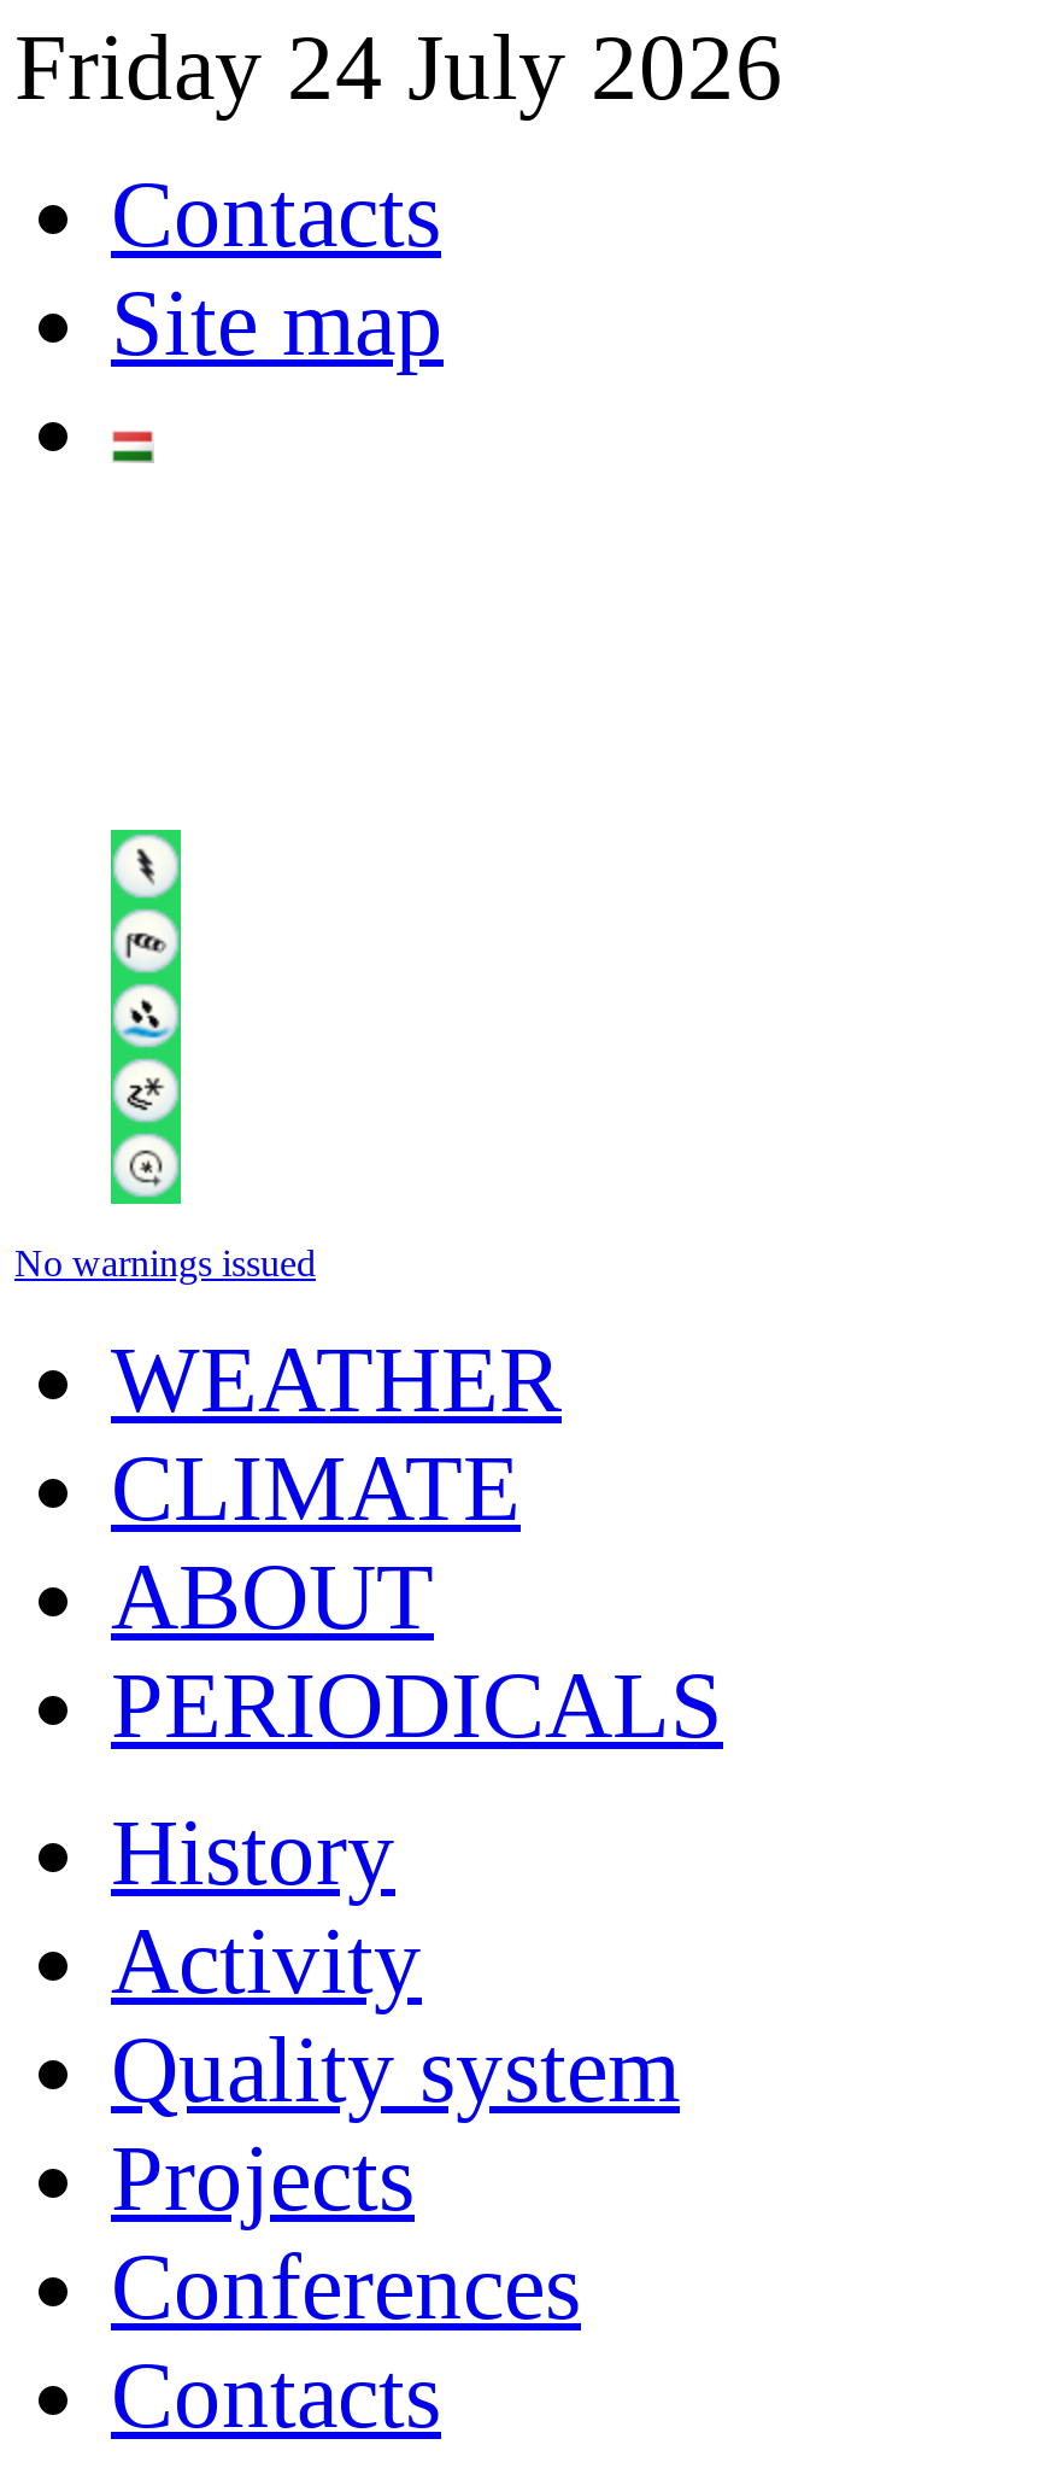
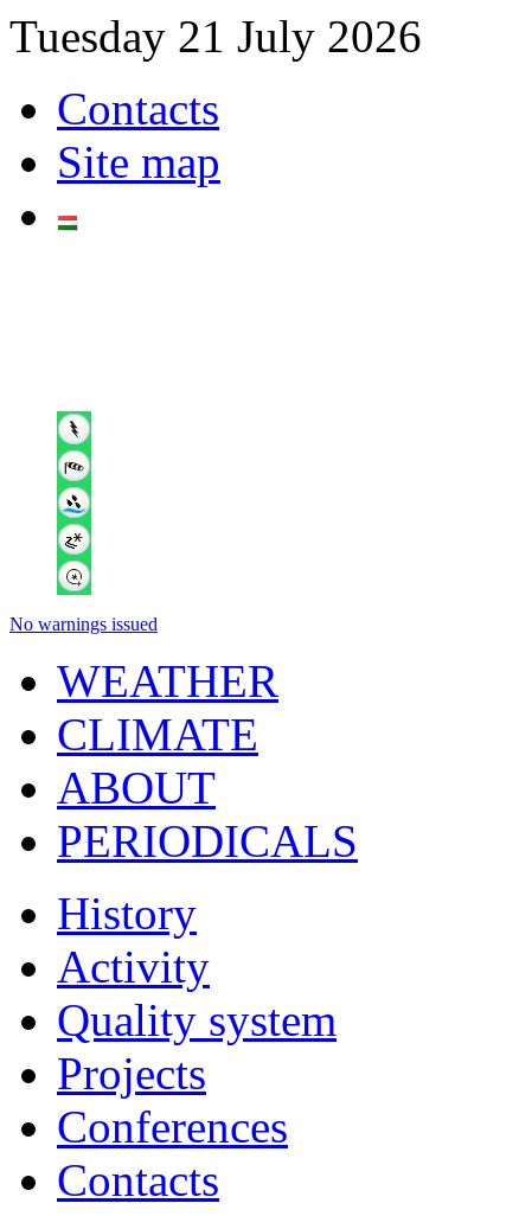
[14,14,783,118] Friday 24 July 2026 -> [9,11,422,62] Tuesday 21 July 2026

